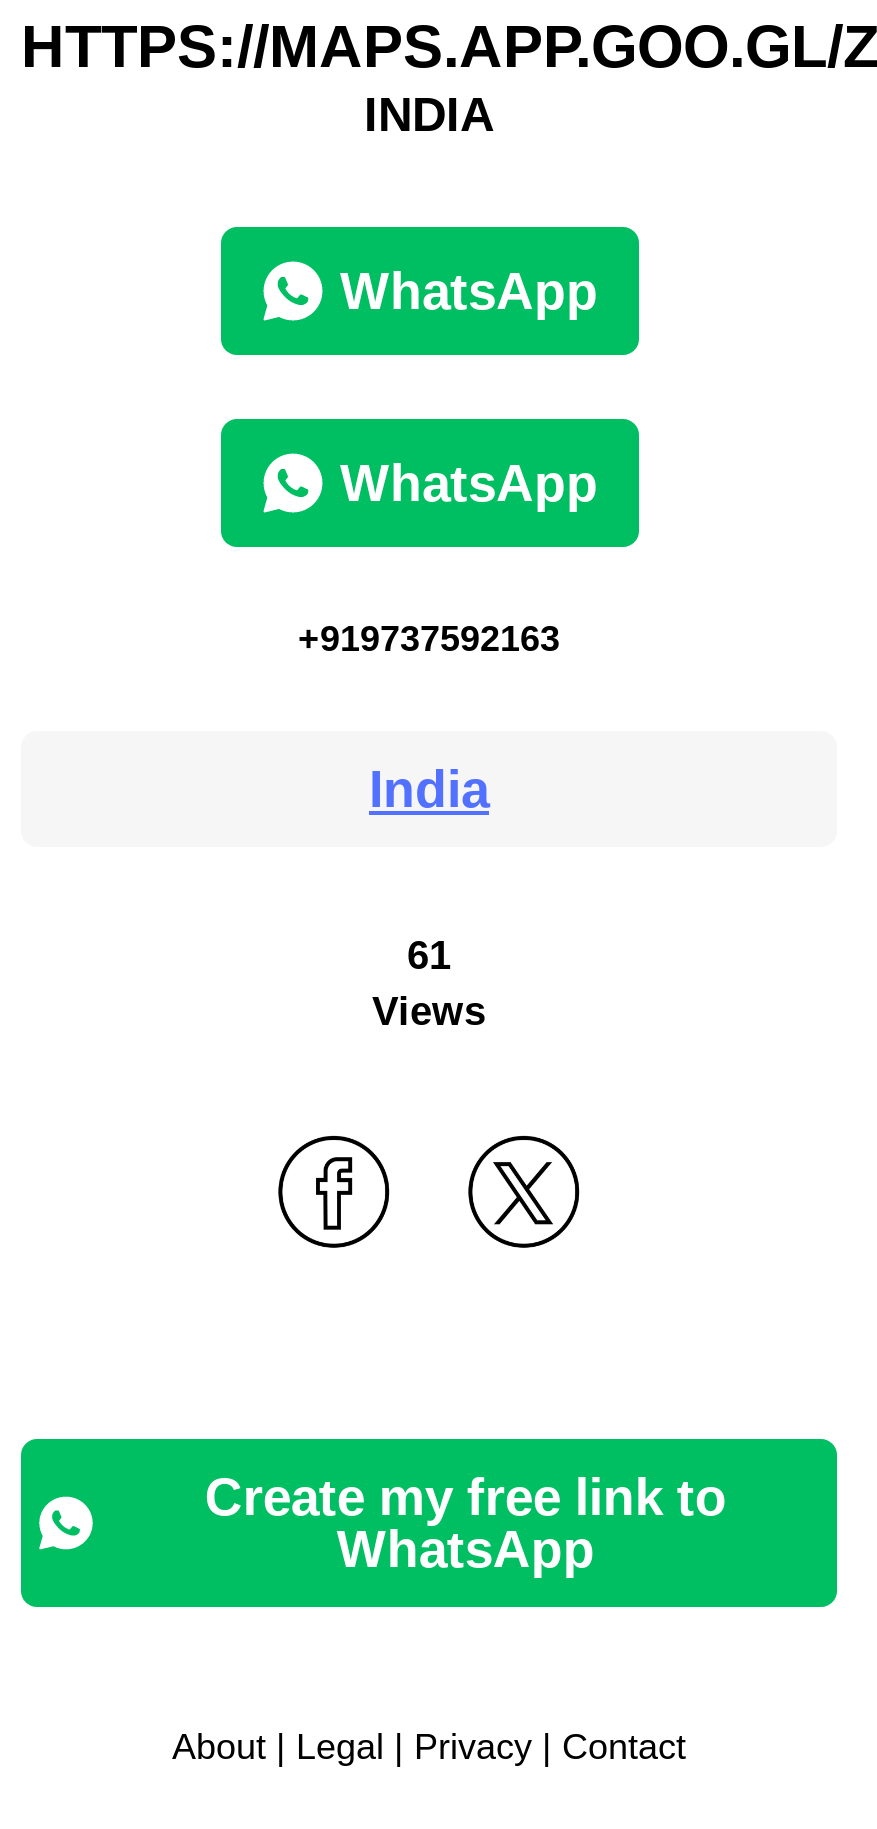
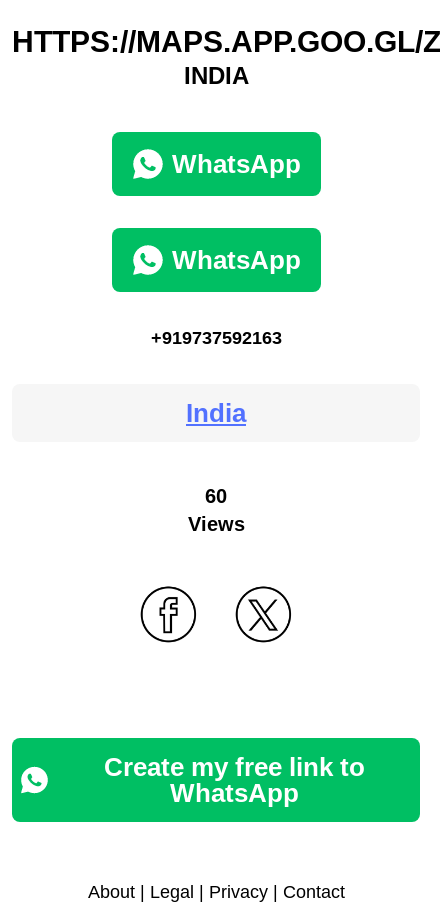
[407,933,451,977] 61 -> [205,485,227,507] 60

